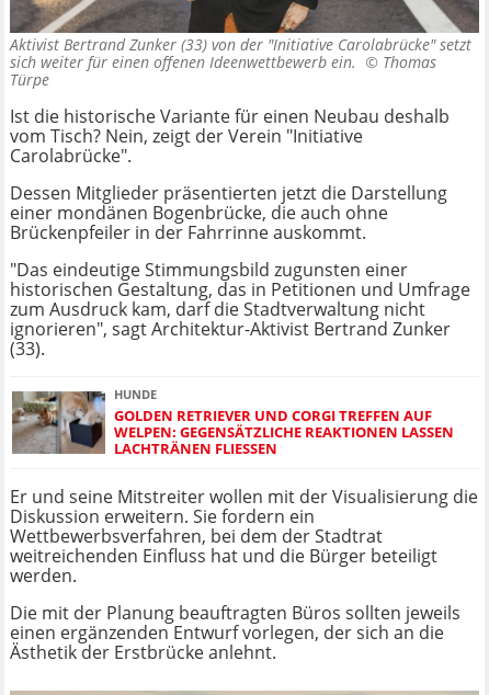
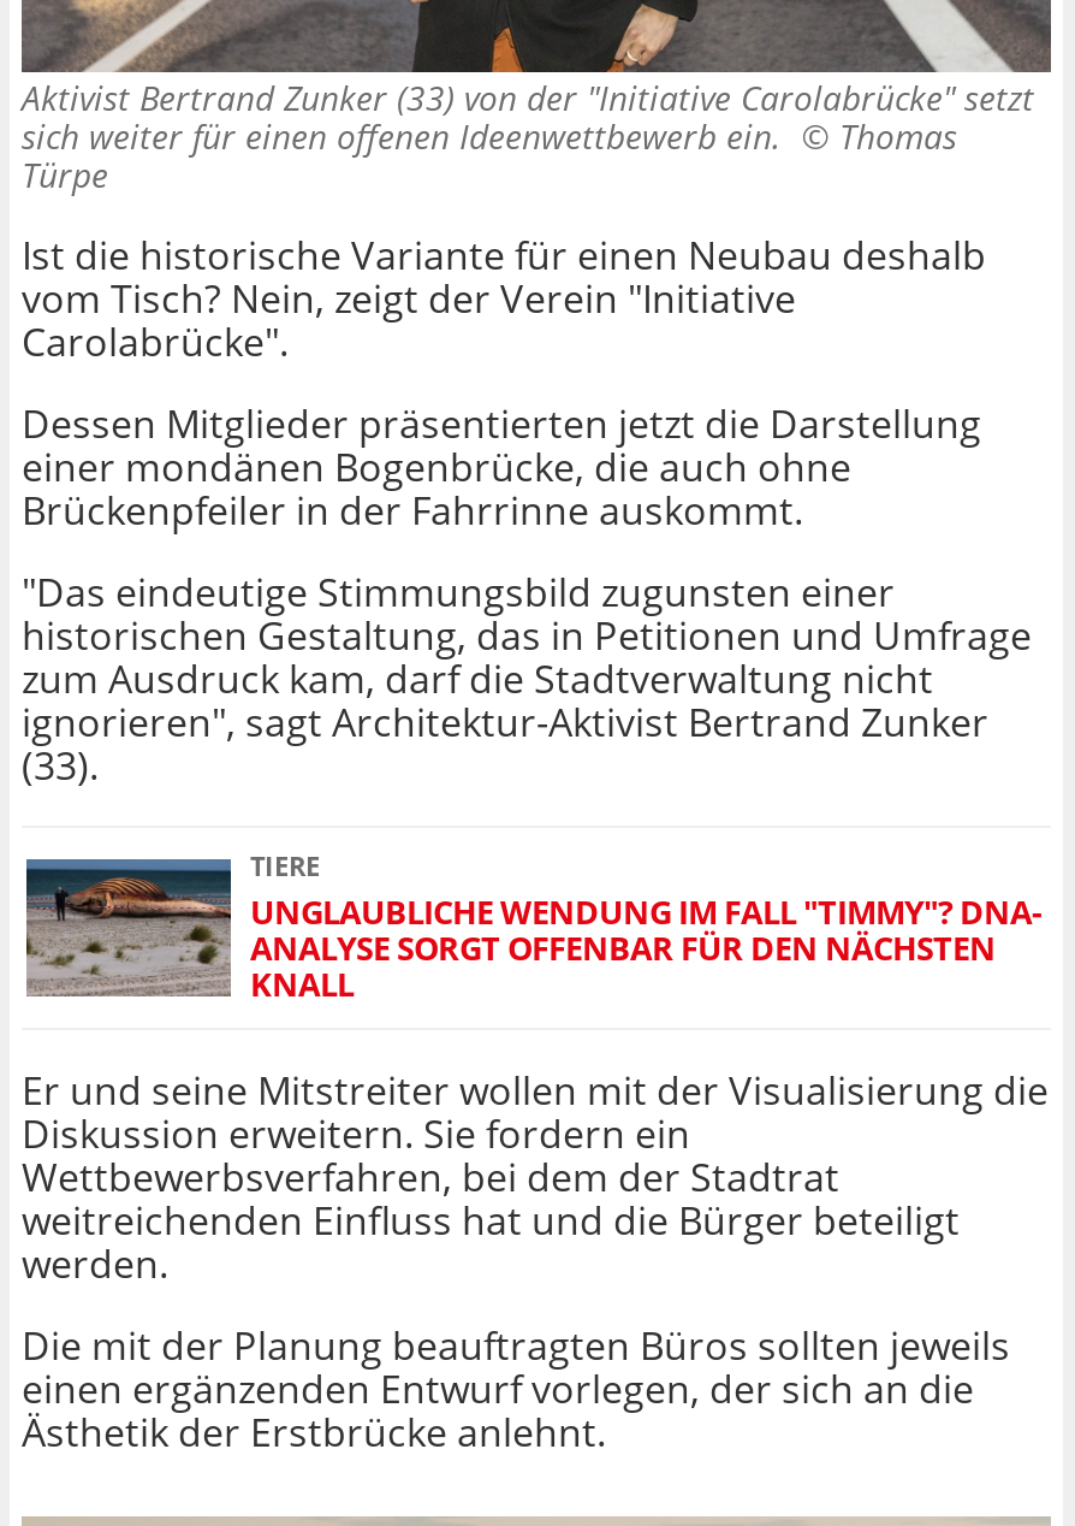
[11,386,454,459] [image] | HUNDE | GOLDEN RETRIEVER UND CORGI TREFFEN AUF | WELPEN: GEGENSÄTZLICHE REAKTIONEN LASSEN | LACHTRÄNEN FLIESSEN -> [24,848,1041,1007] [image] | TIERE | UNGLAUBLICHE WENDUNG IM FALL "TIMMY"? DNA- | ANALYSE SORGT OFFENBAR FÜR DEN NÄCHSTEN | KNALL

